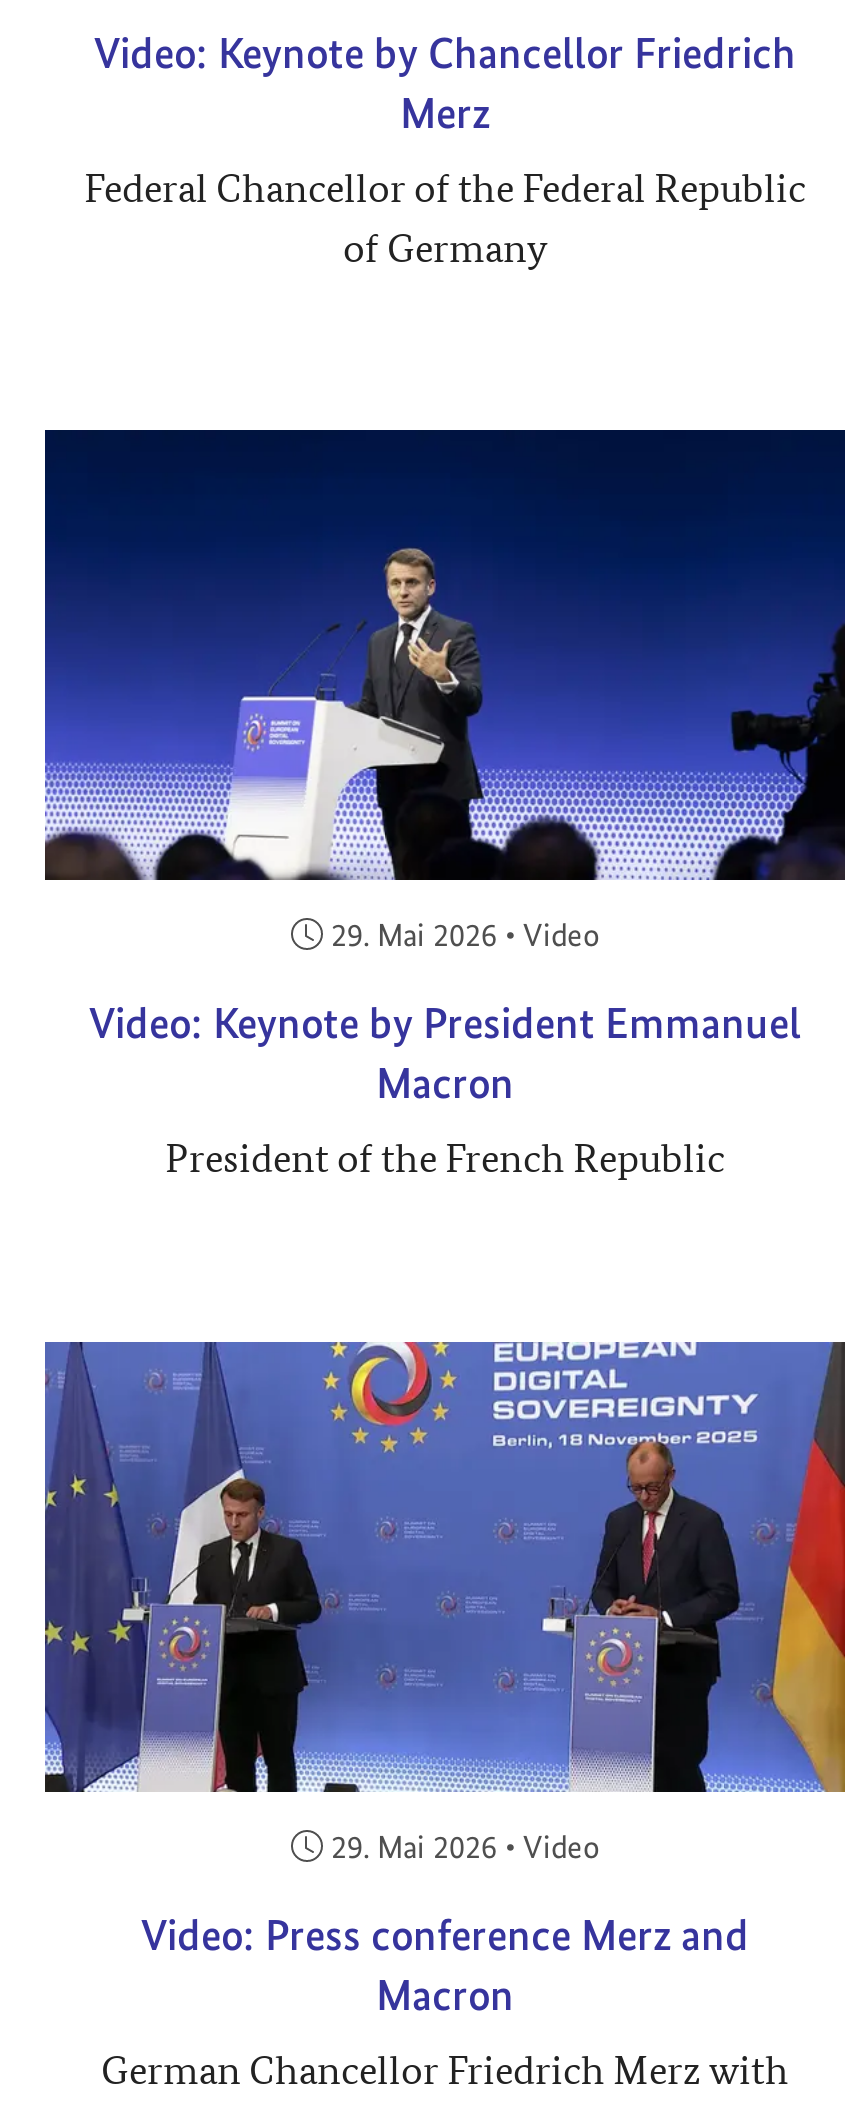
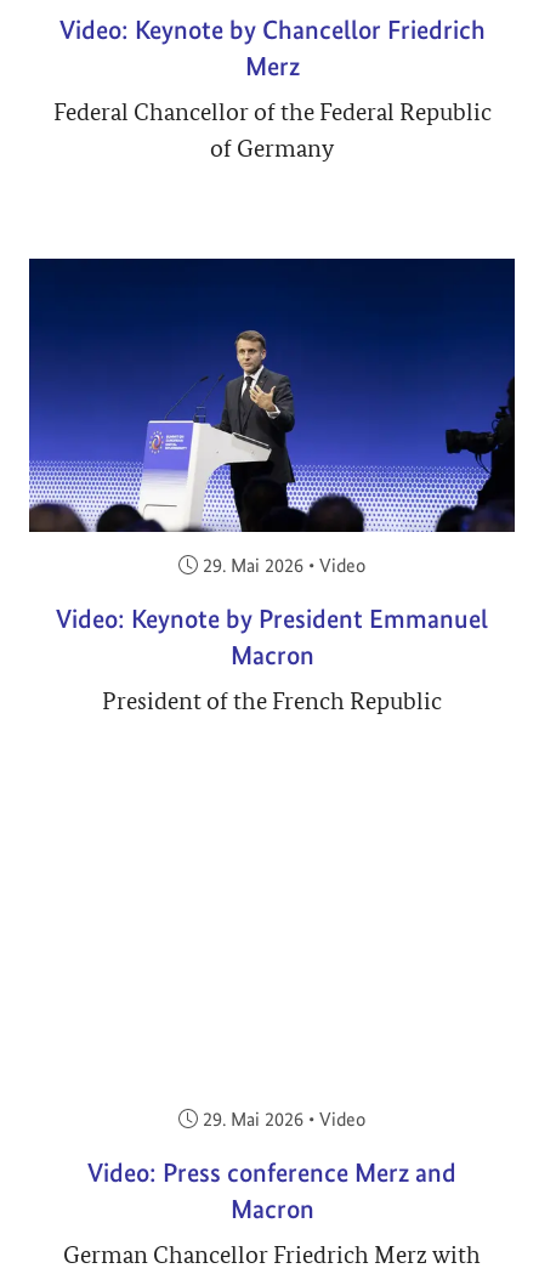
[43,1340,847,1794] [image] -> none

